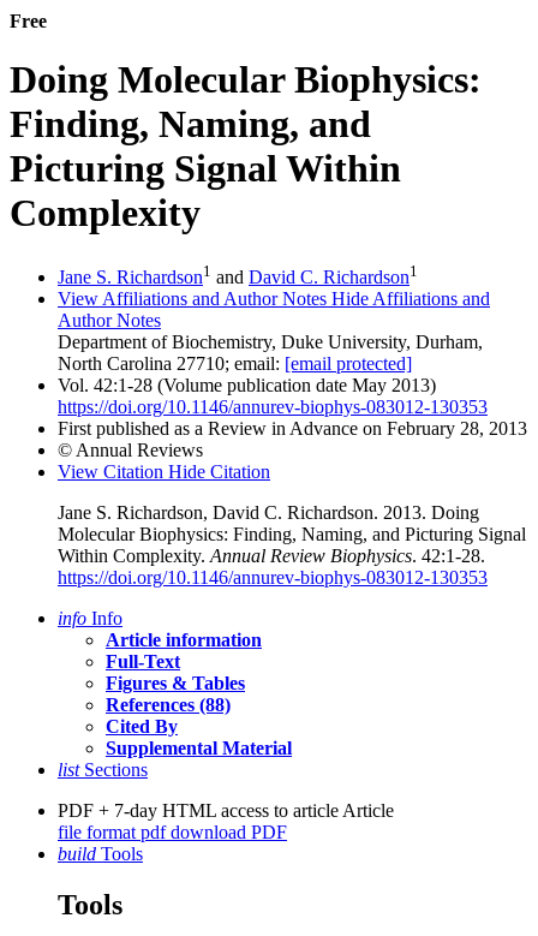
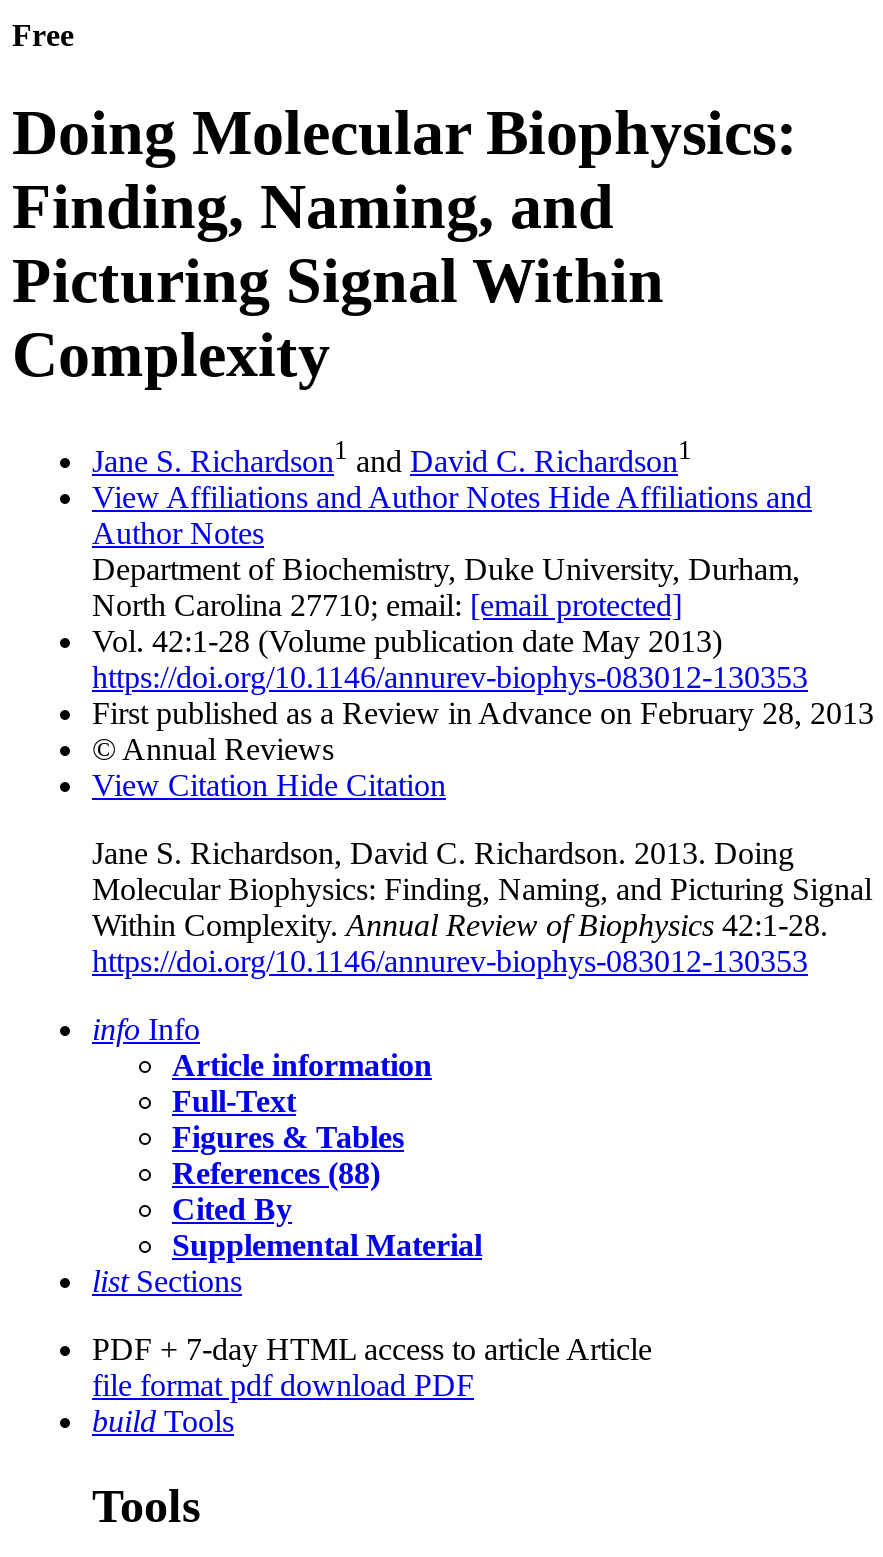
[58,545,485,566] Within Complexity. Annual Review Biophysics. 42:1-28. -> [92,907,828,941] Within Complexity. Annual Review of Biophysics 42:1-28.

